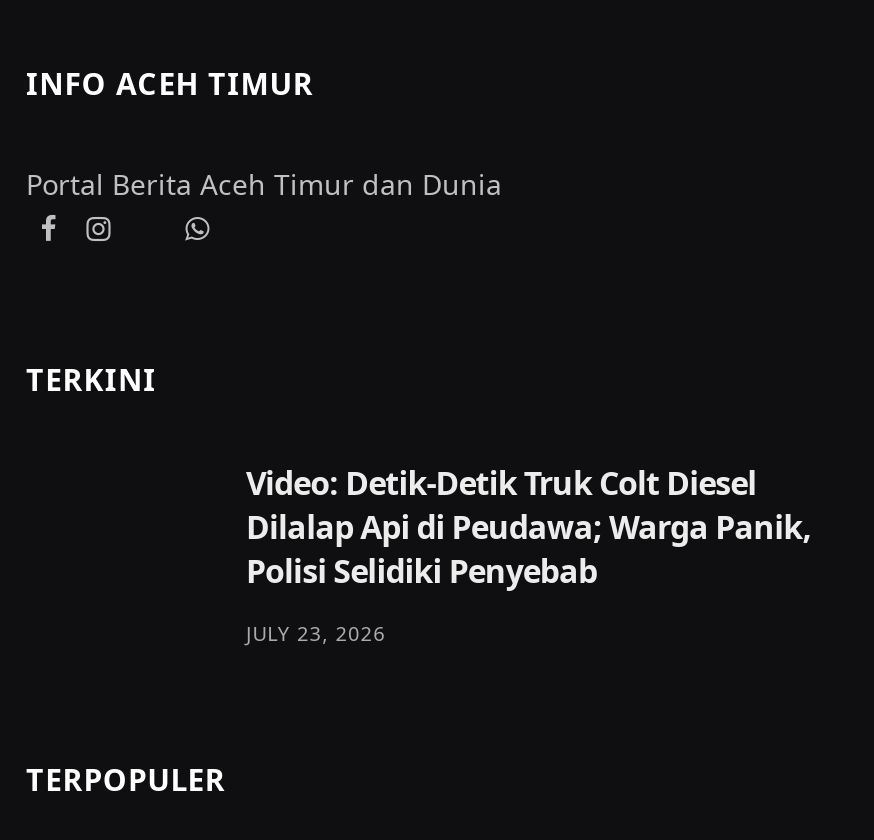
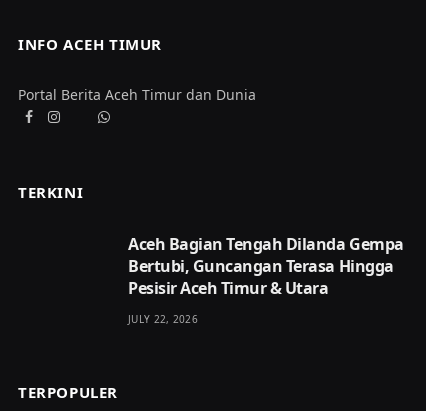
[246,461,811,593] Video: Detik-Detik Truk Colt Diesel | Dilalap Api di Peudawa; Warga Panik, | Polisi Selidiki Penyebab -> [128,233,404,299] Aceh Bagian Tengah Dilanda Gempa | Bertubi, Guncangan Terasa Hingga | Pesisir Aceh Timur & Utara
[246,619,386,647] JULY 23, 2026 -> [128,312,198,326] JULY 22, 2026

